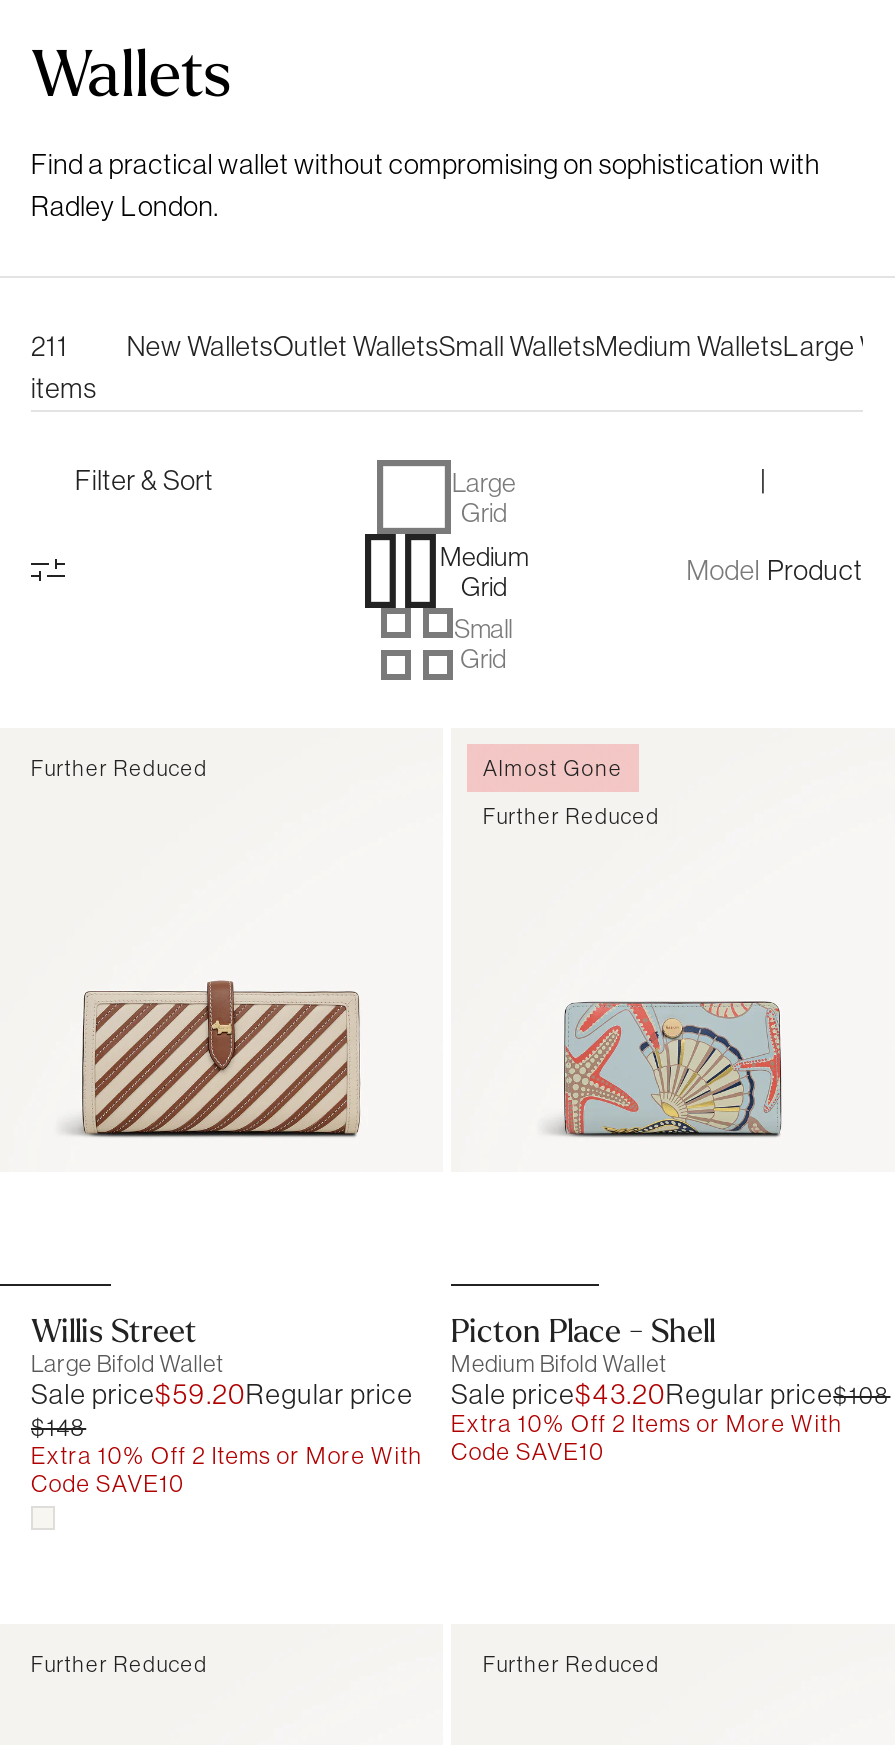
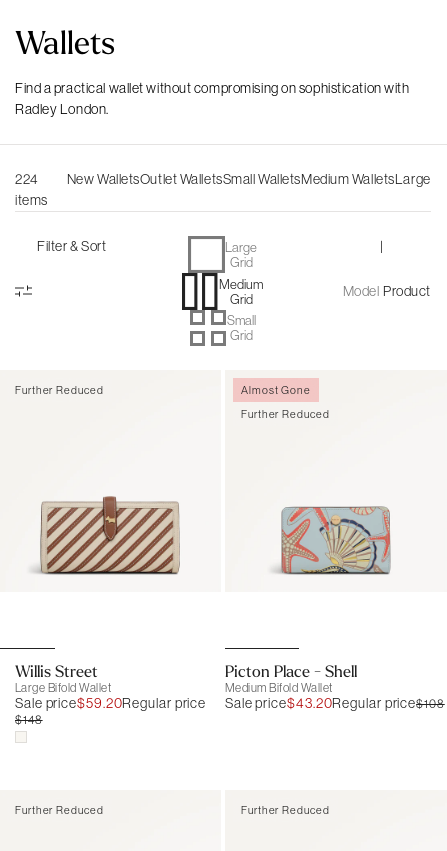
[31,330,68,362] 211 -> [15,171,39,187] 224
[451,1410,842,1466] Extra 10% Off 2 Items or More With | Code SAVE10 -> none
[31,1442,422,1498] Extra 10% Off 2 Items or More With | Code SAVE10 -> none

